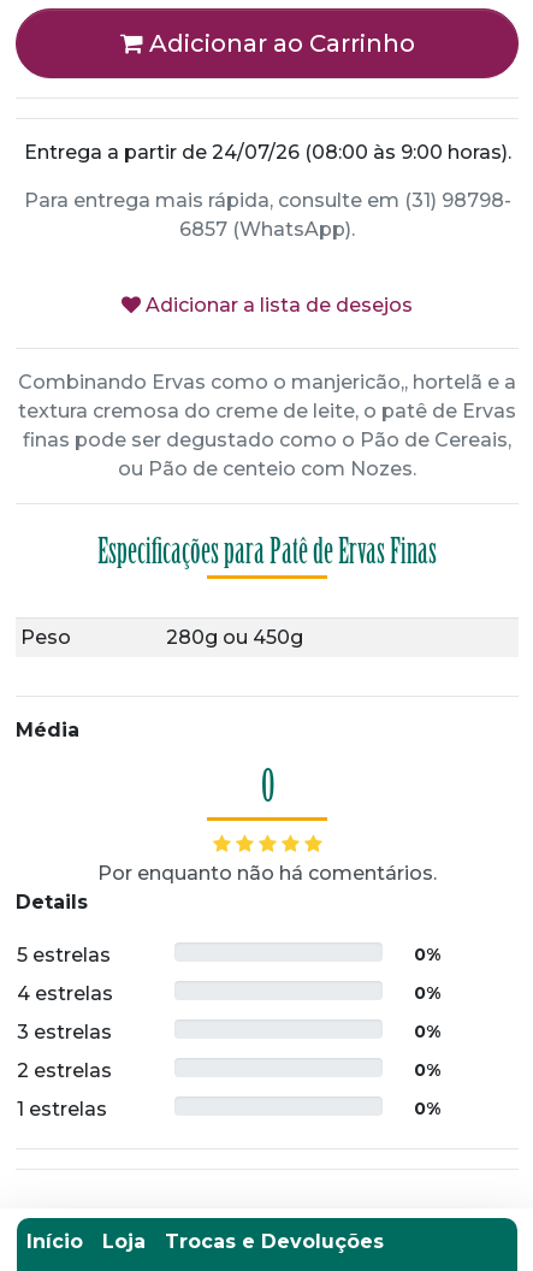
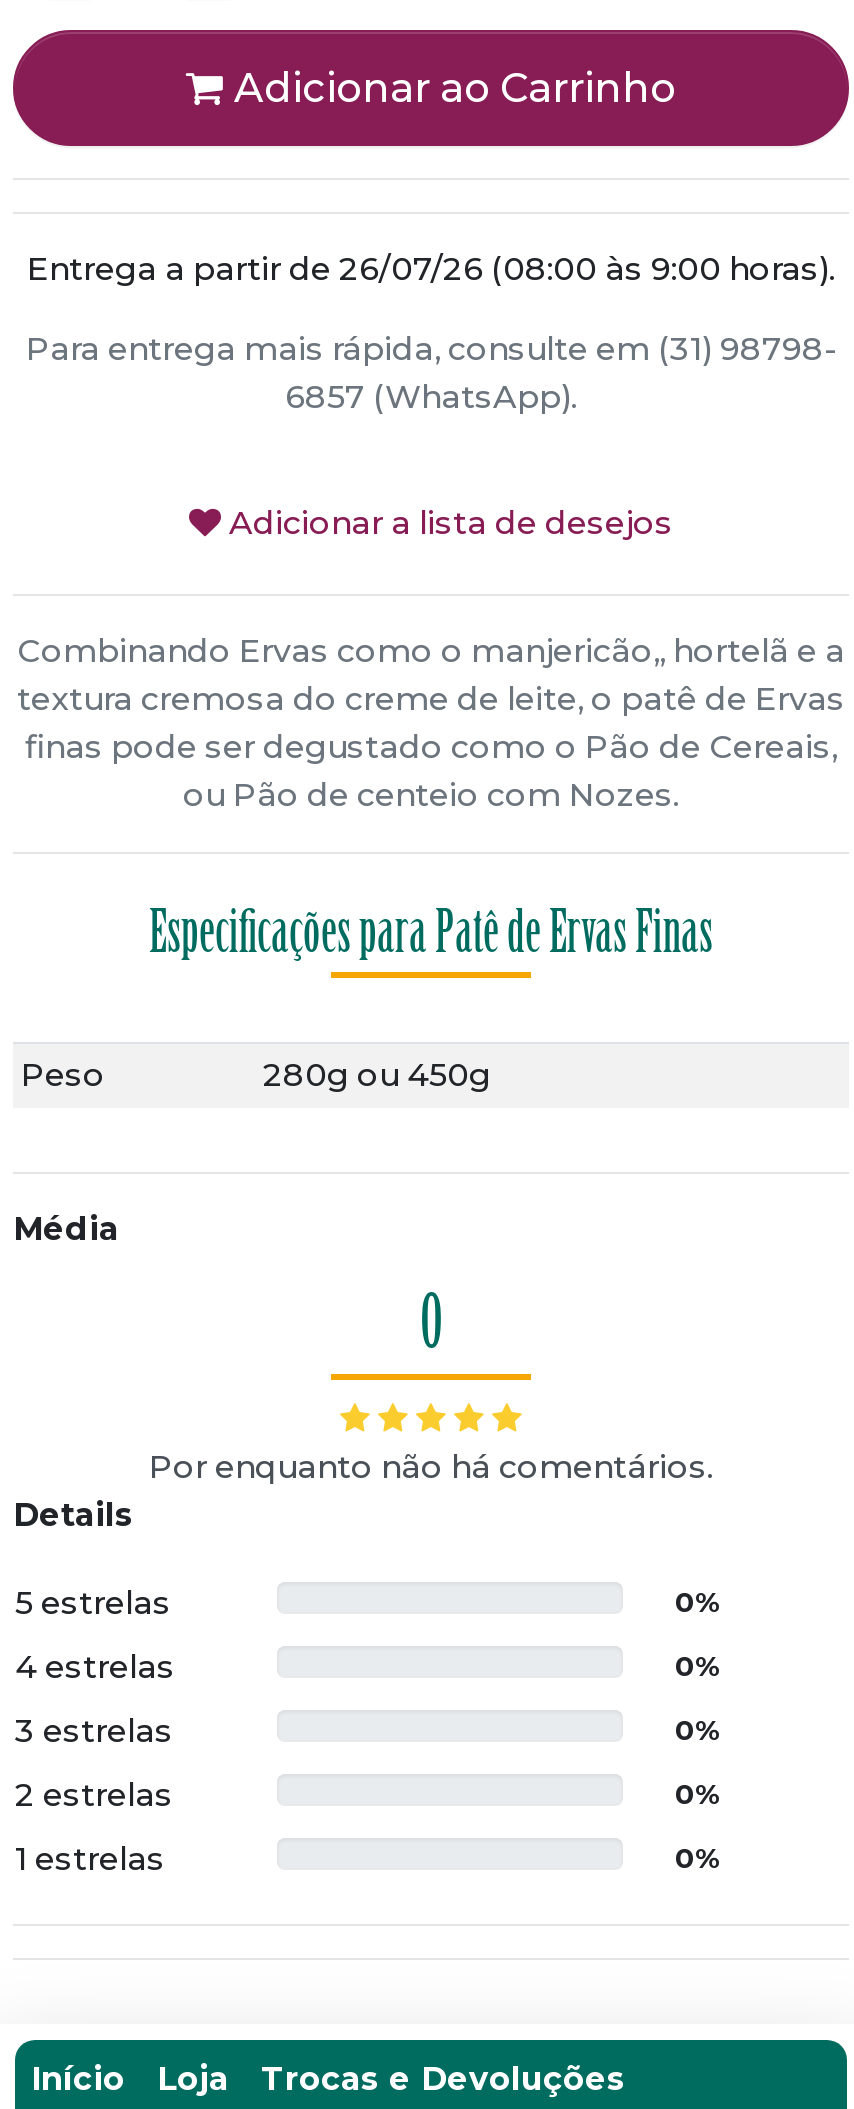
[23,141,511,164] Entrega a partir de 24/07/26 (08:00 às 9:00 horas). -> [27,250,835,288] Entrega a partir de 26/07/26 (08:00 às 9:00 horas).

